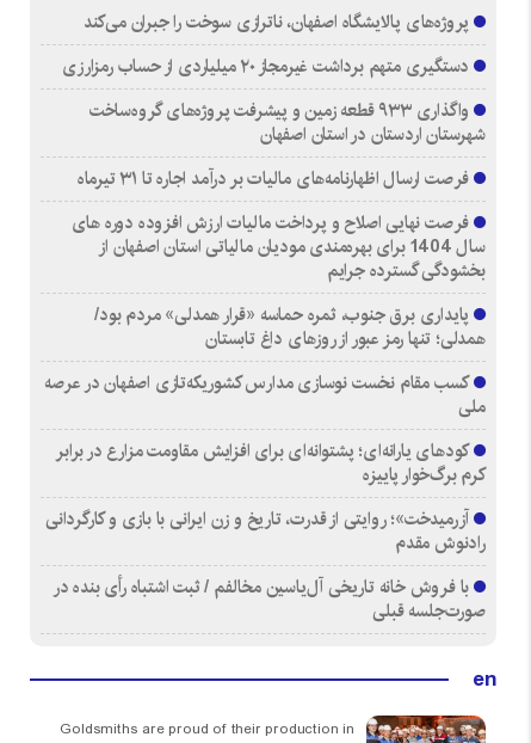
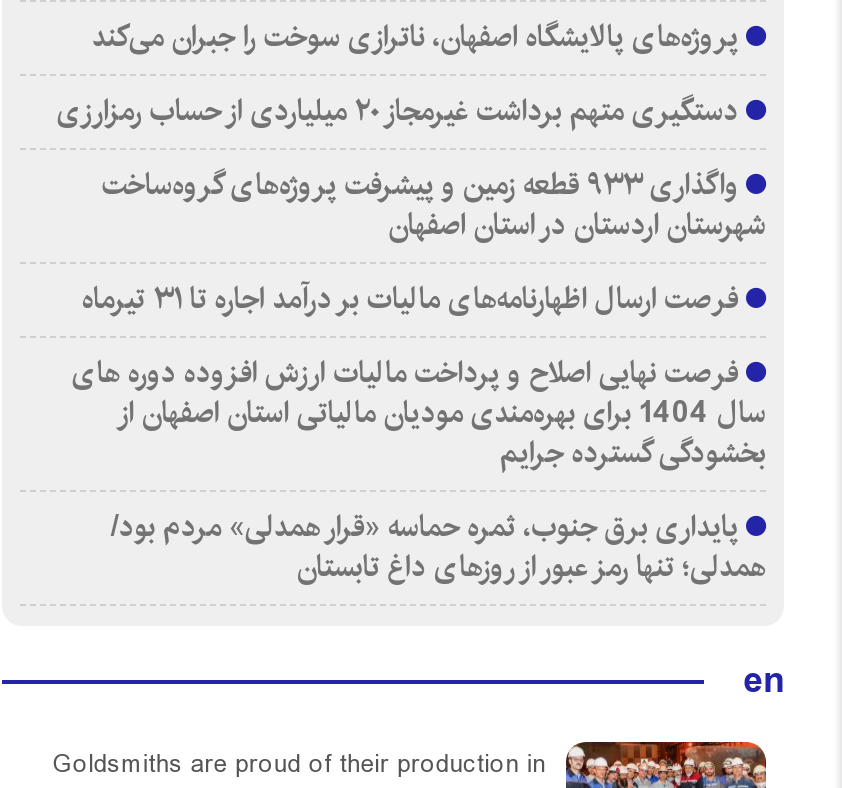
[44,368,485,626] کسب مقام نخست نوسازی مدارس کشوریکه‌تازی اصفهان در عرصه | ملی | کودهای یارانه‌ای؛ پشتوانه‌ای برای افزایش مقاومت مزارع در برابر | کرم برگ‌خوار پاییزه | آزرمیدخت»؛ روایتی از قدرت، تاریخ و زن ایرانی با بازی و کارگردانی | رادنوش مقدم | با فروش خانه تاریخی آل‌یاسین مخالفم / ثبت اشتباه رأی بنده در | صورت‌جلسه قبلی -> none

